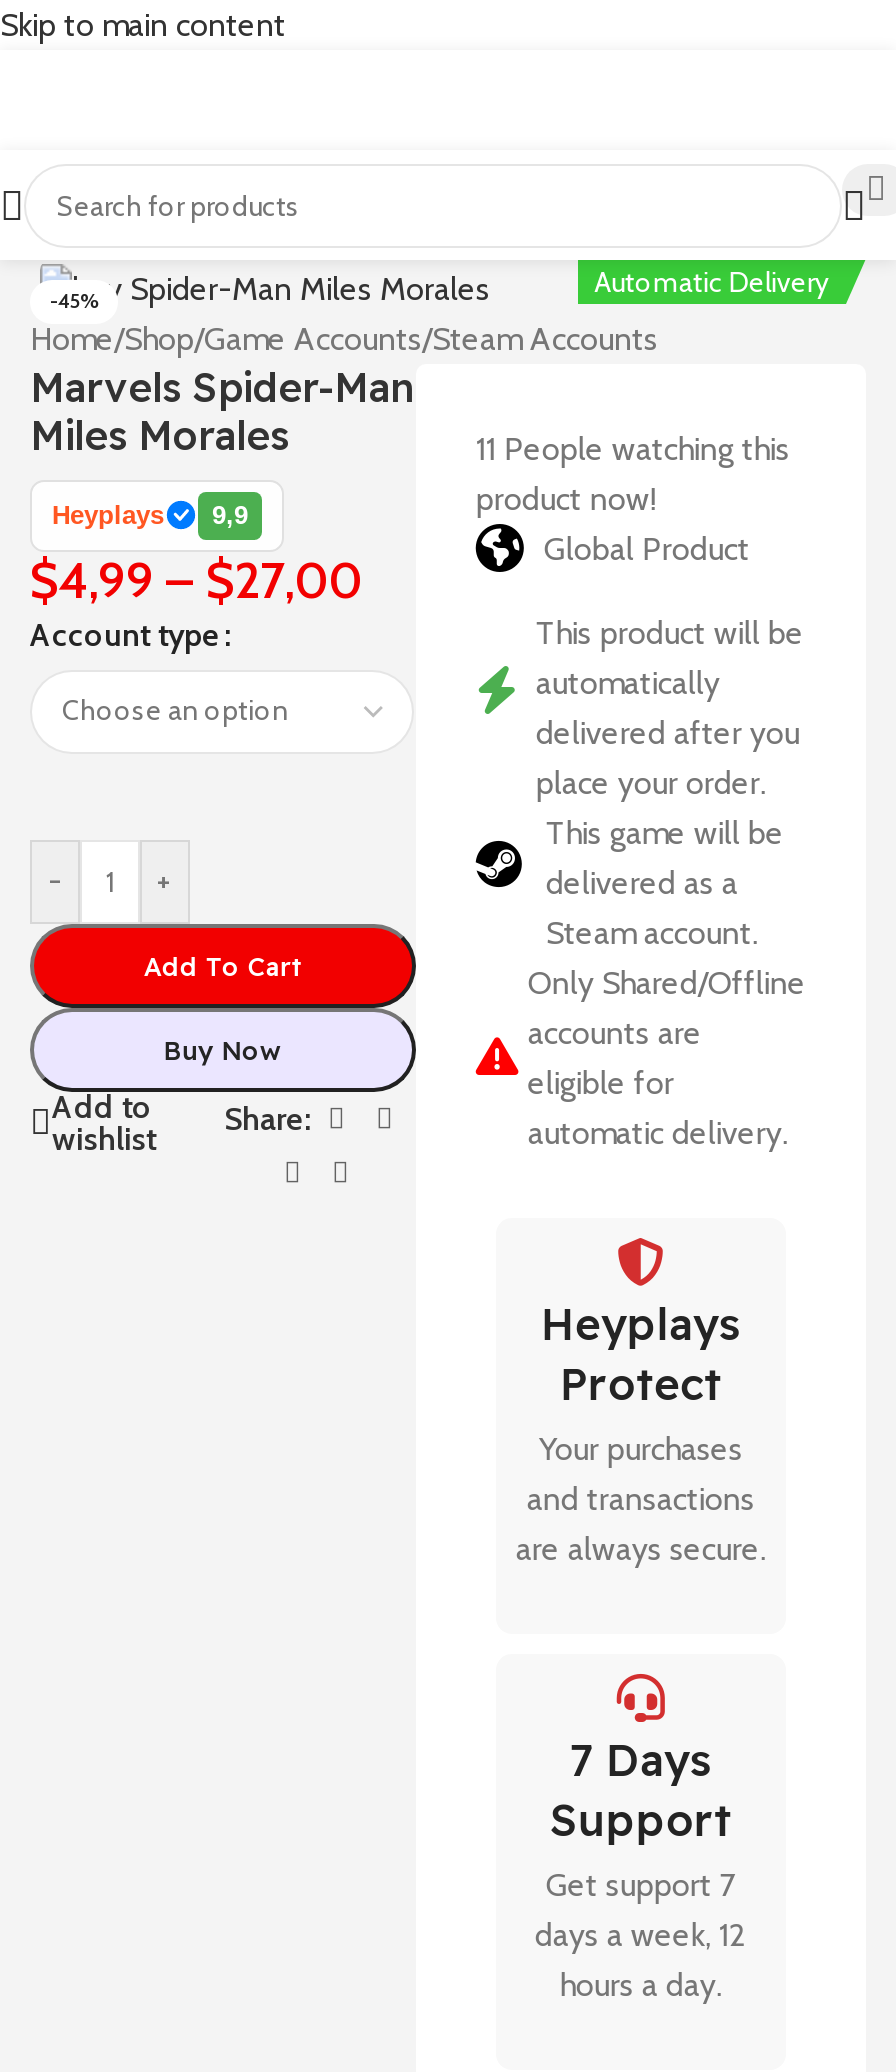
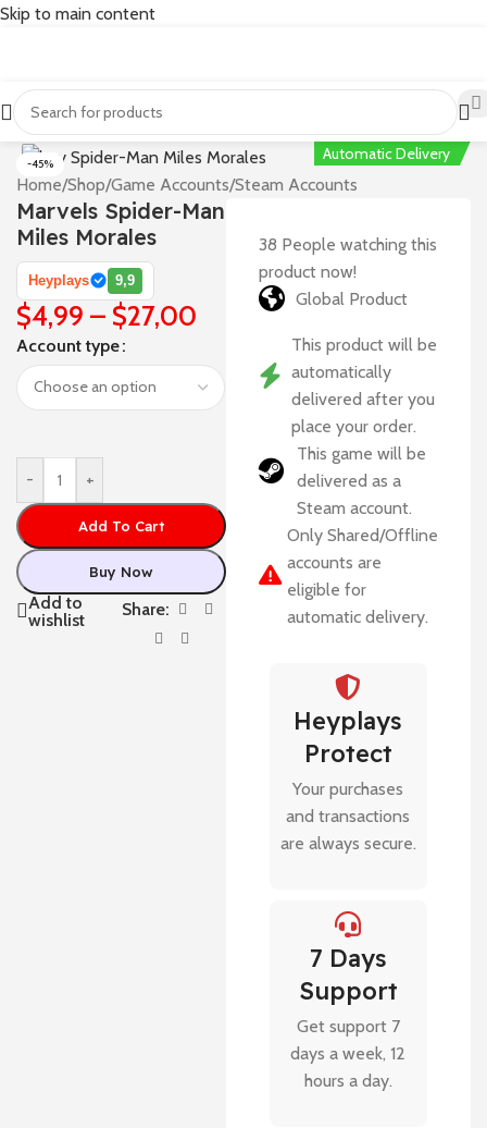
[476,429,790,467] 11 People watching this -> [259,234,437,254] 38 People watching this

